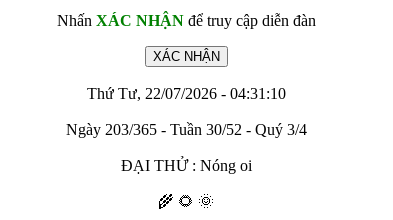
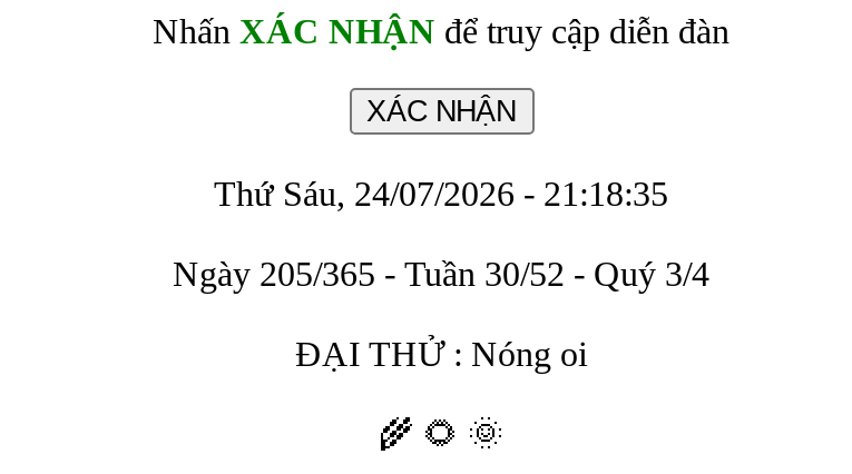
[86,85,285,102] Thứ Tư, 22/07/2026 - 04:31:10 -> [214,175,668,213] Thứ Sáu, 24/07/2026 - 21:18:35
[65,121,306,138] Ngày 203/365 - Tuần 30/52 - Quý 3/4 -> [173,255,709,293] Ngày 205/365 - Tuần 30/52 - Quý 3/4

